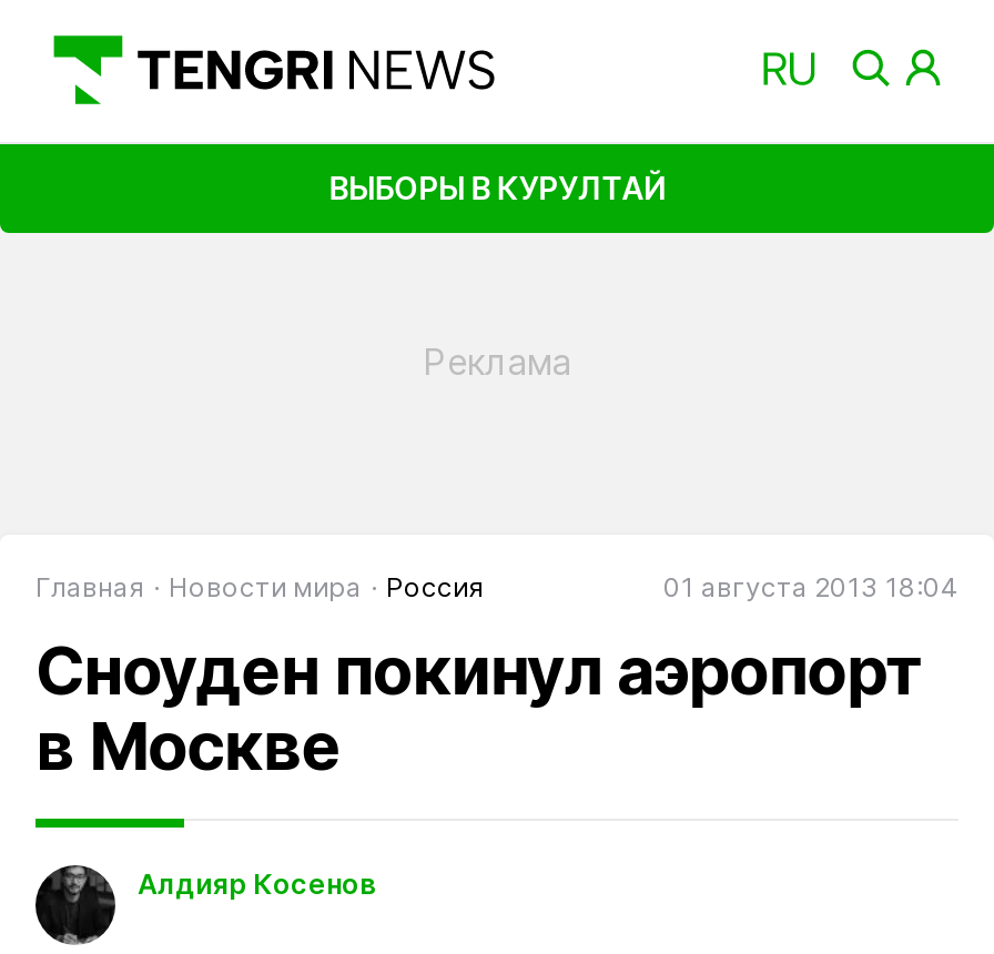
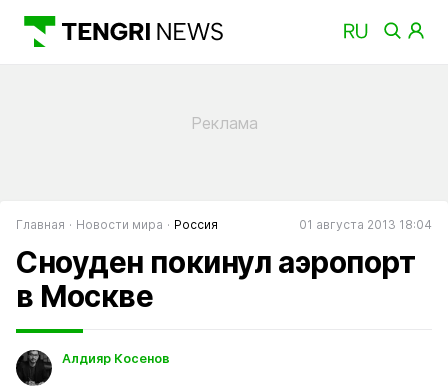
[329,168,665,206] ВЫБОРЫ В КУРУЛТАЙ -> none

